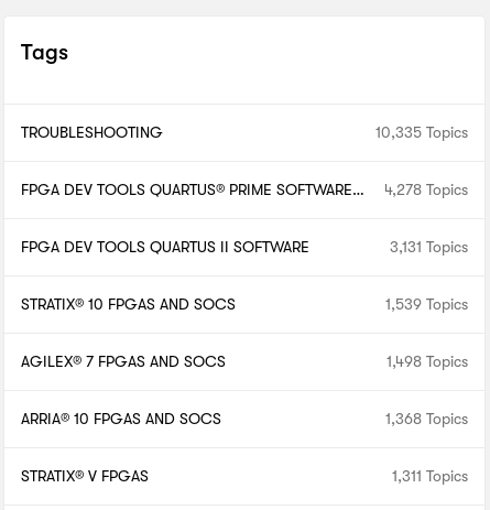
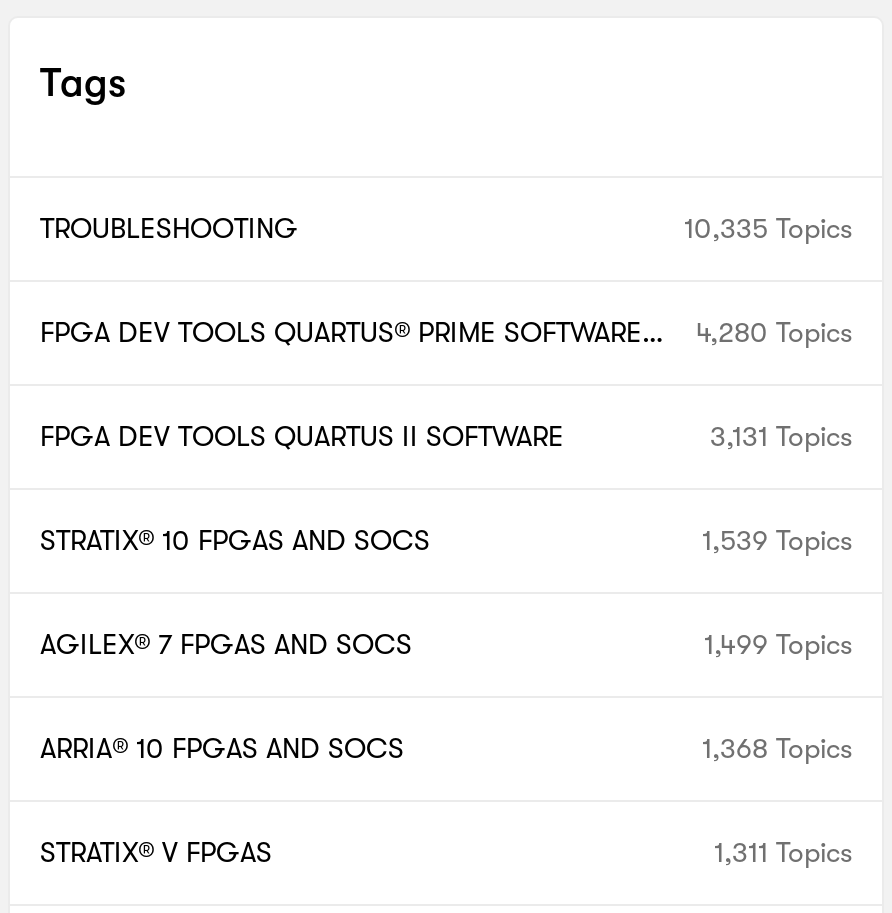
[21,180,468,198] FPGA DEV TOOLS QUARTUS® PRIME SOFTWARE 4,278 Topics -> [40,316,852,348] FPGA DEV TOOLS QUARTUS® PRIME SOFTWARE 4,280 Topics
[386,352,468,370] 1,498 Topics -> [704,628,852,660] 1,499 Topics

